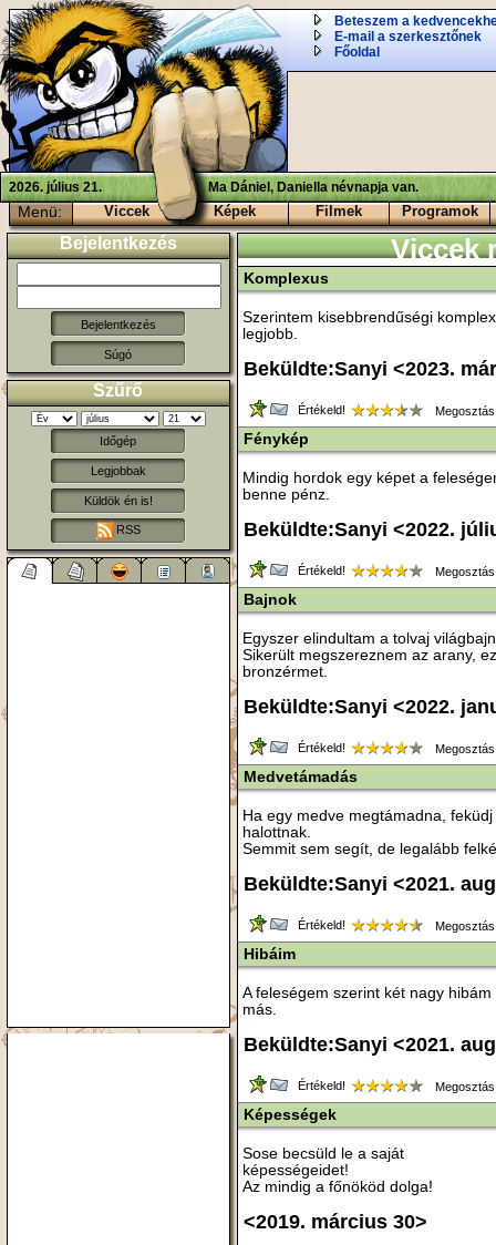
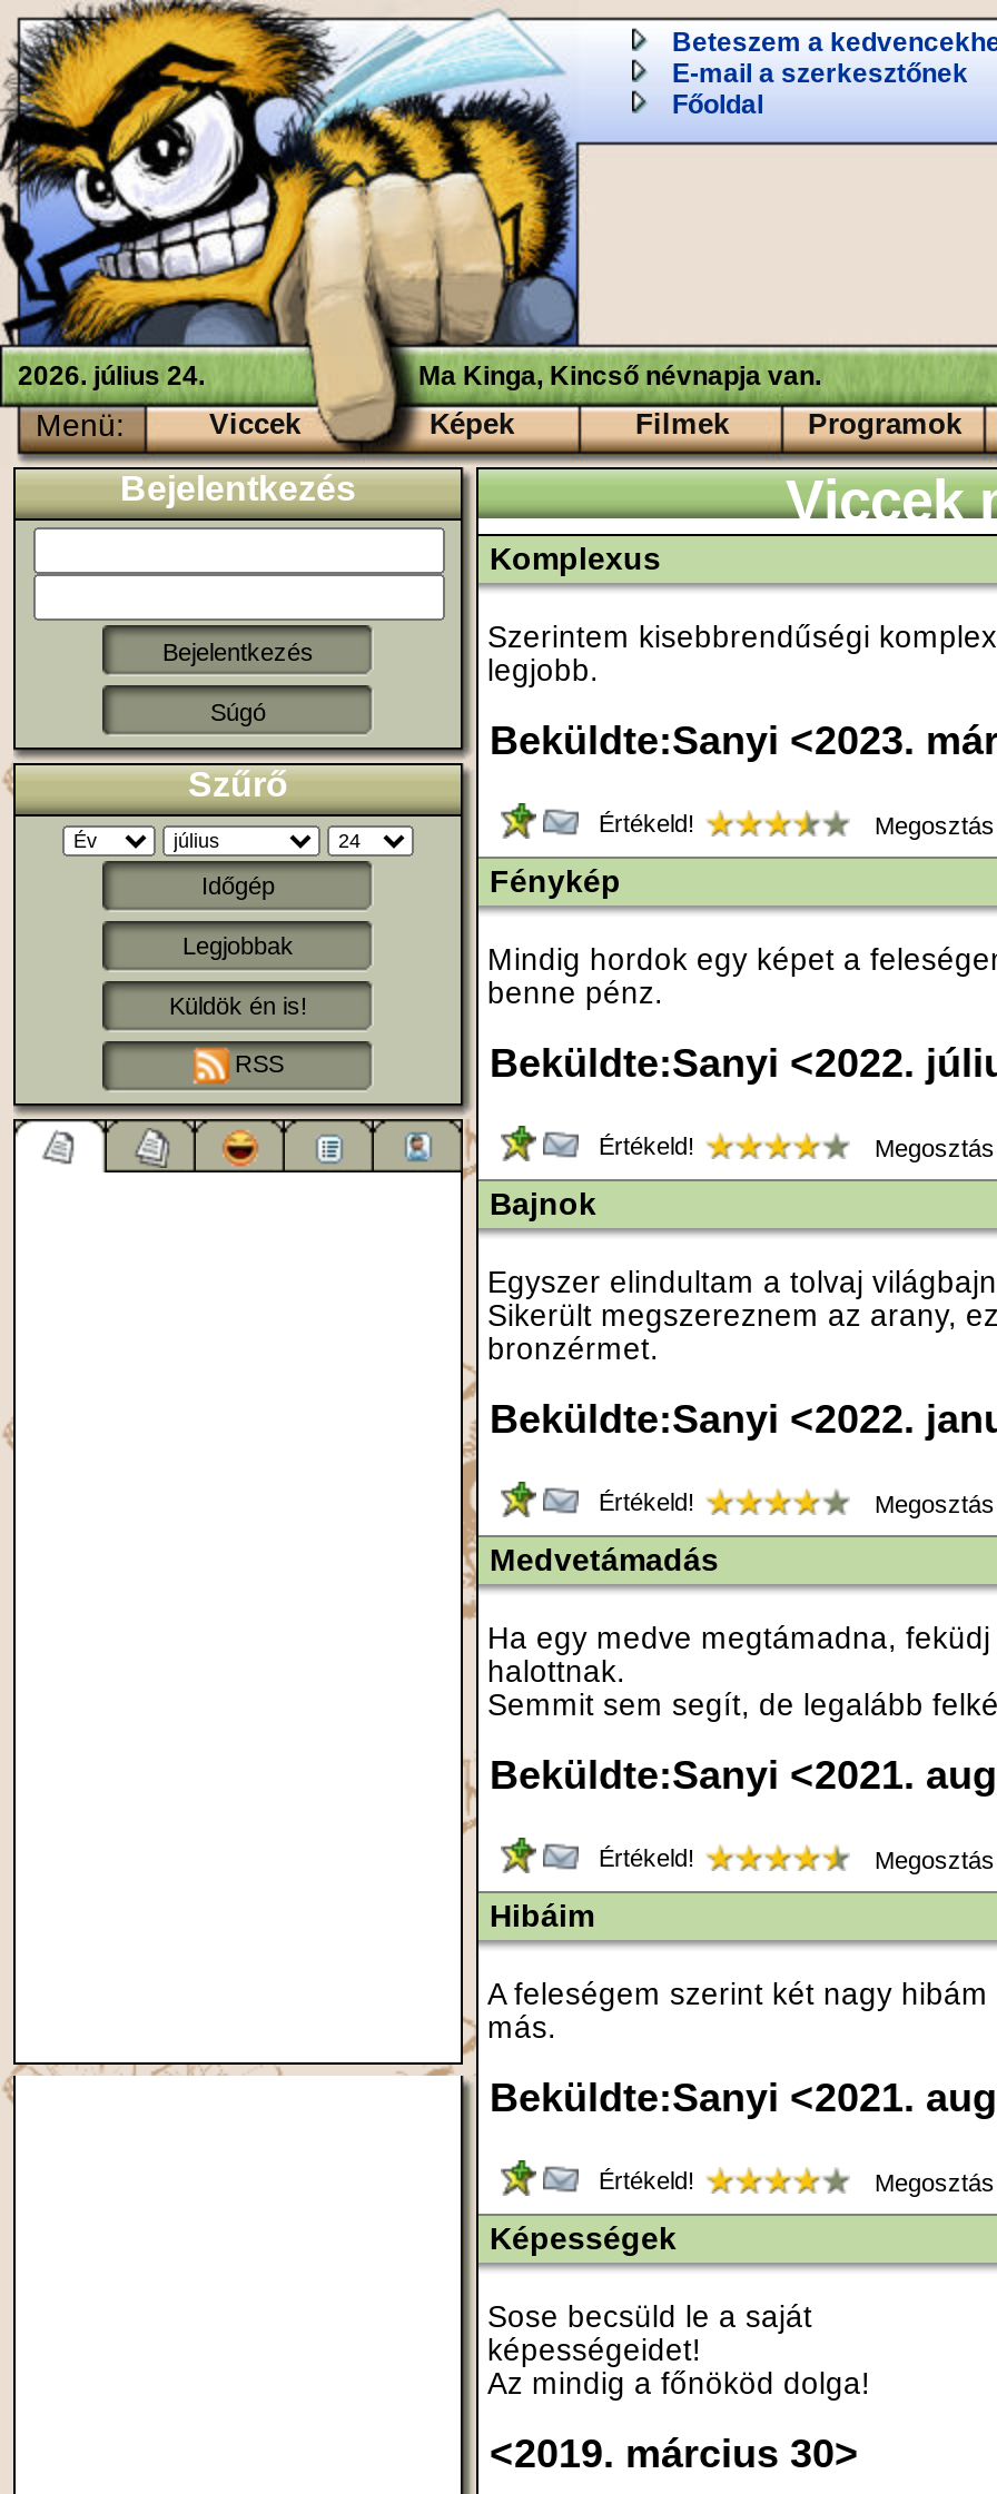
[9,179,102,195] 2026. július 21. -> [18,360,205,392] 2026. július 24.
[208,179,418,195] Ma Dániel, Daniella névnapja van. -> [418,360,821,392] Ma Kinga, Kincső névnapja van.

